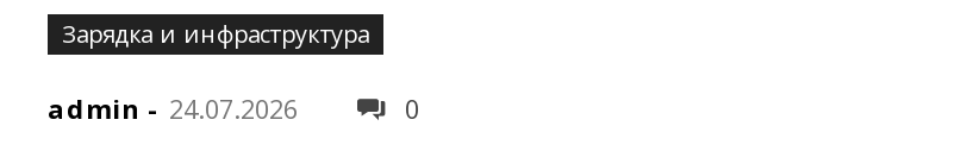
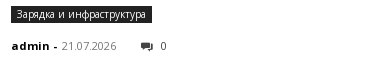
[48,89,298,125] admin - 24.07.2026 -> [11,38,116,53] admin - 21.07.2026

